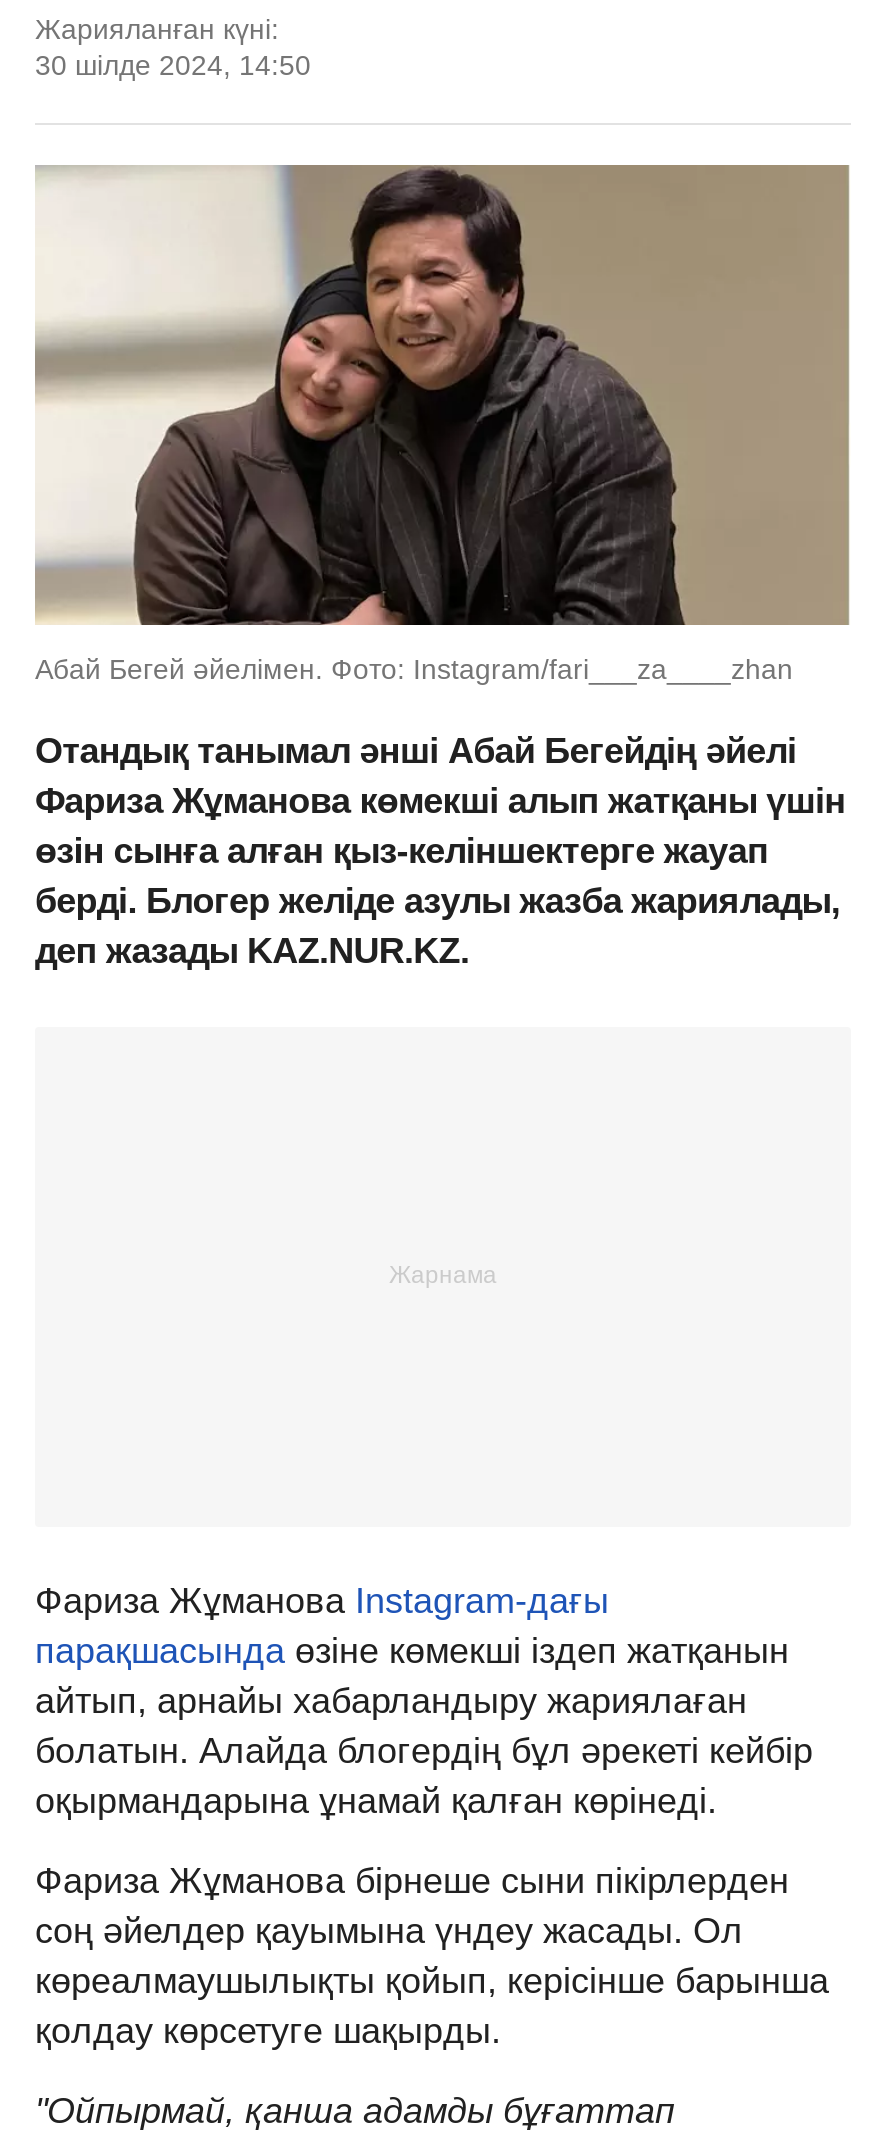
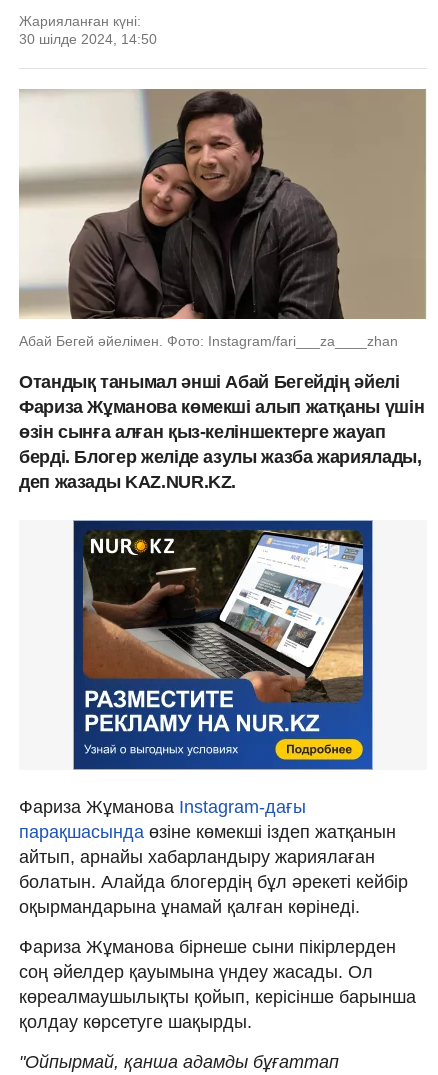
none -> [72,519,374,771] [image]

